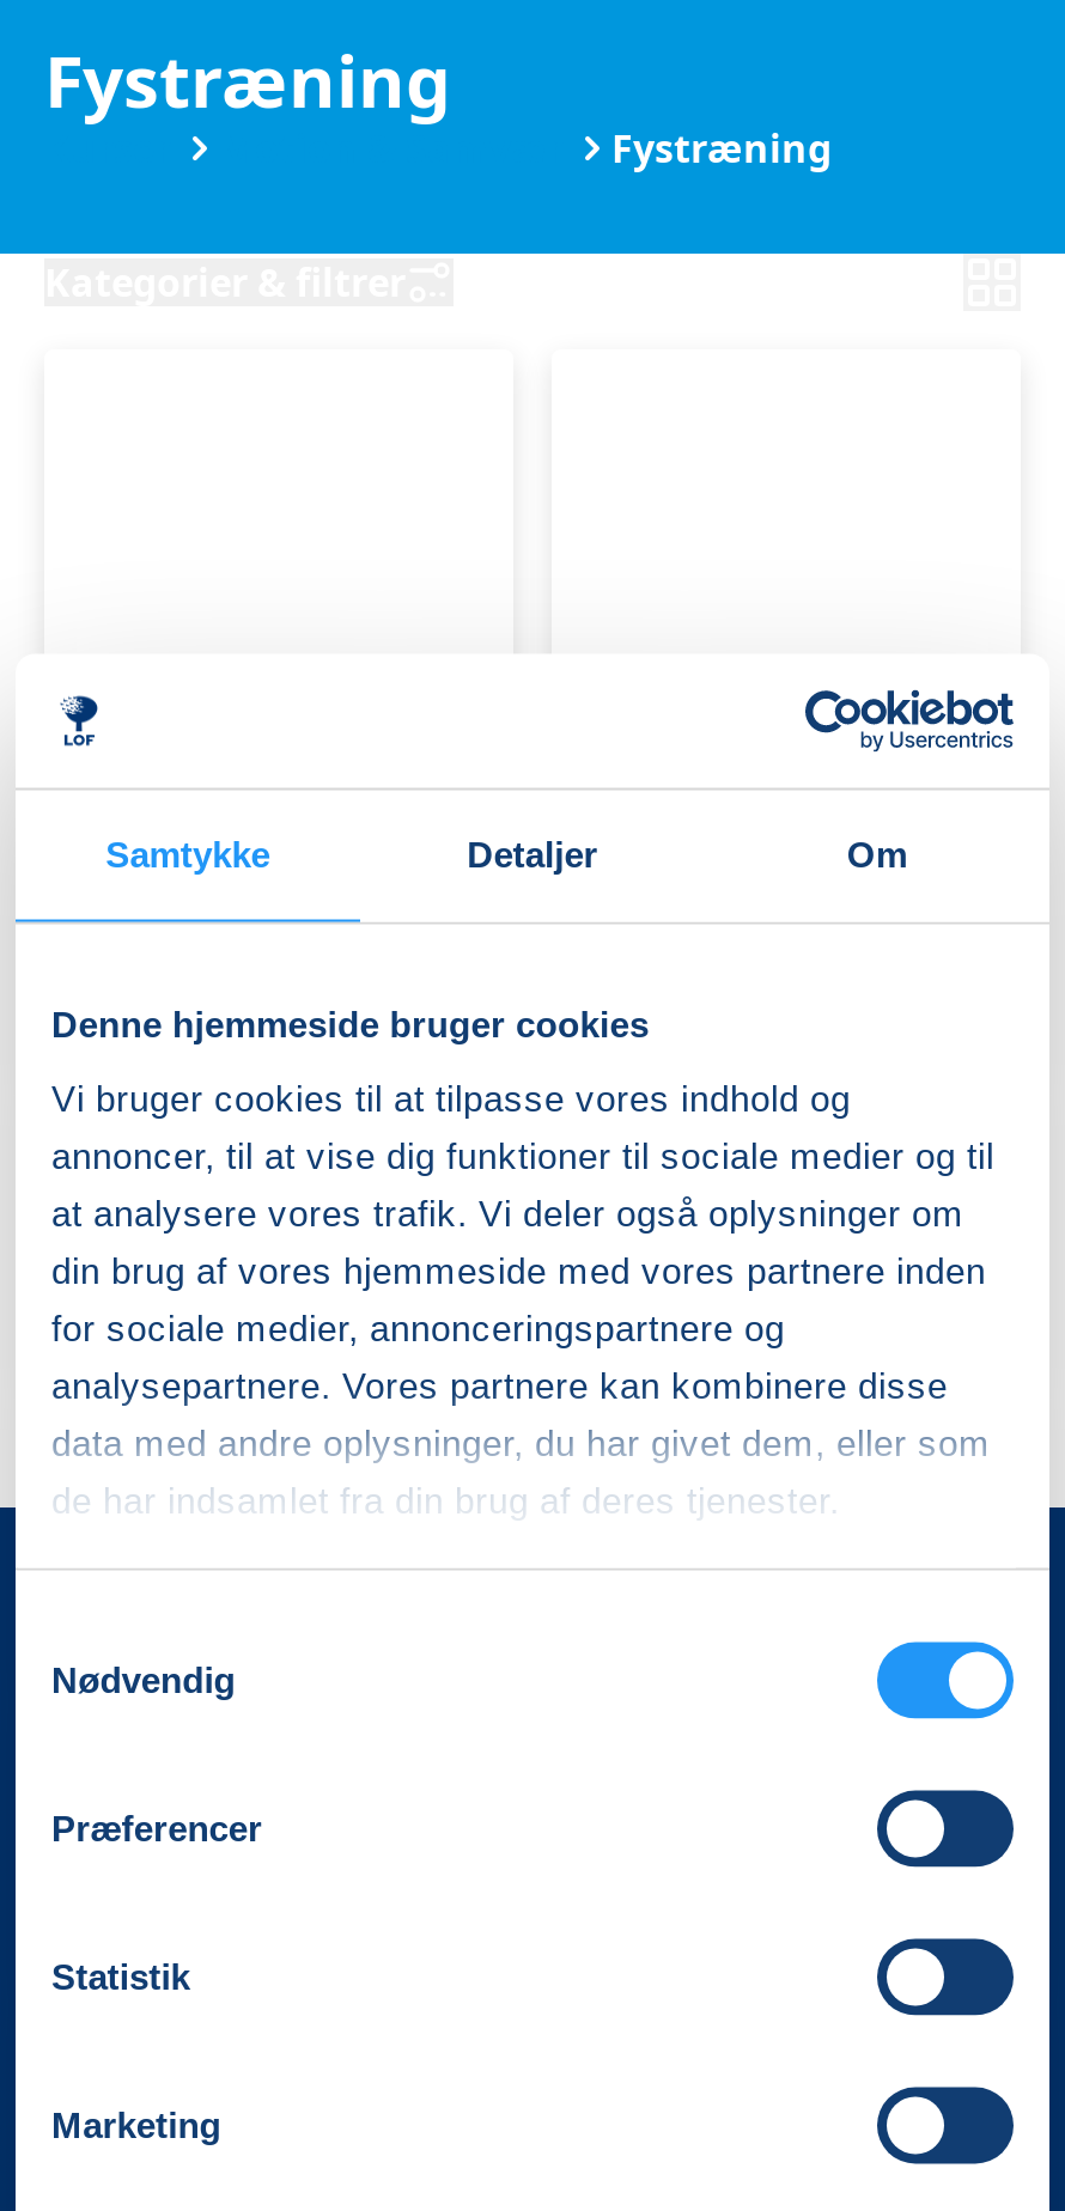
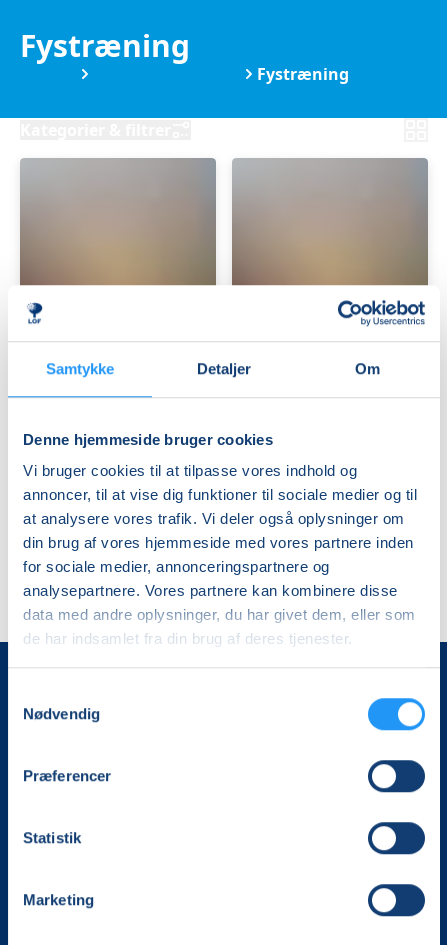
none -> [19,157,217,286] [image]
none -> [231,157,429,286] [image]

